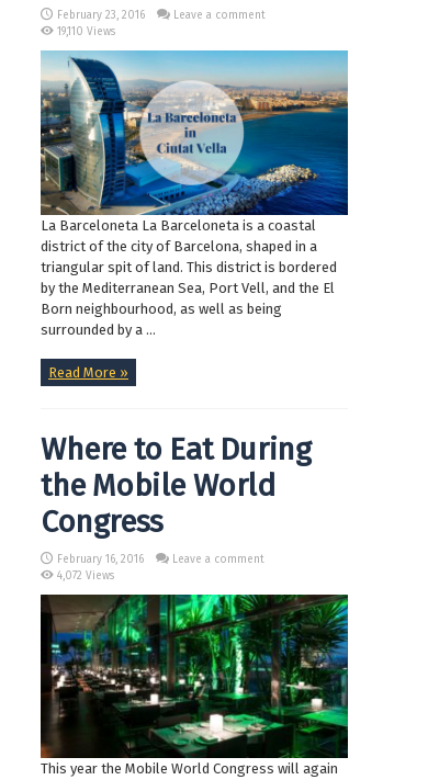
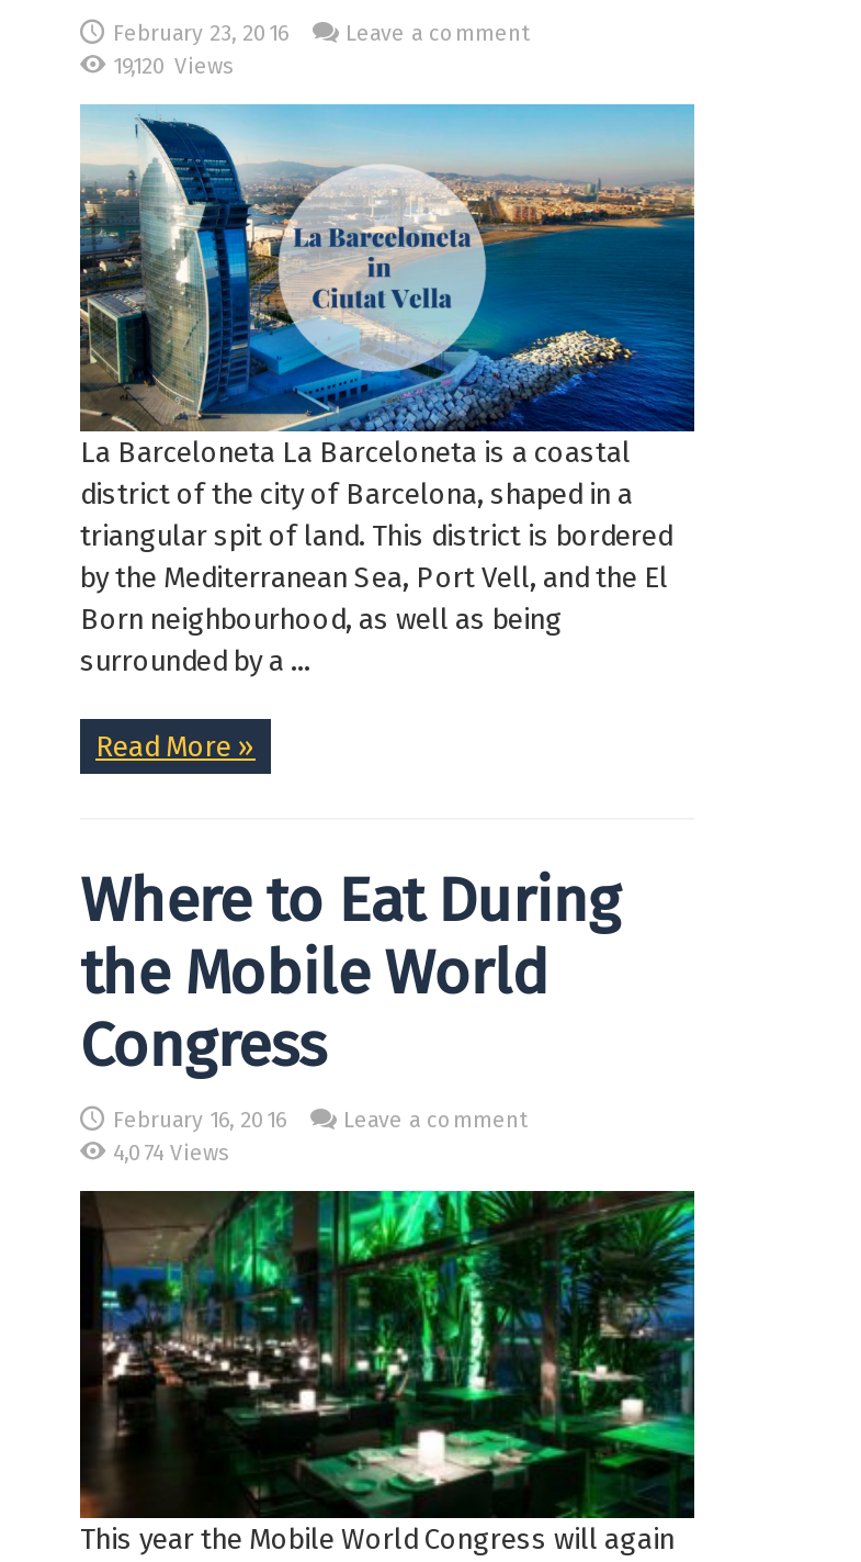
[57,26,115,39] 19,110 Views -> [113,53,231,79] 19,120 Views
[57,569,114,582] 4,072 Views -> [113,1140,227,1166] 4,074 Views

